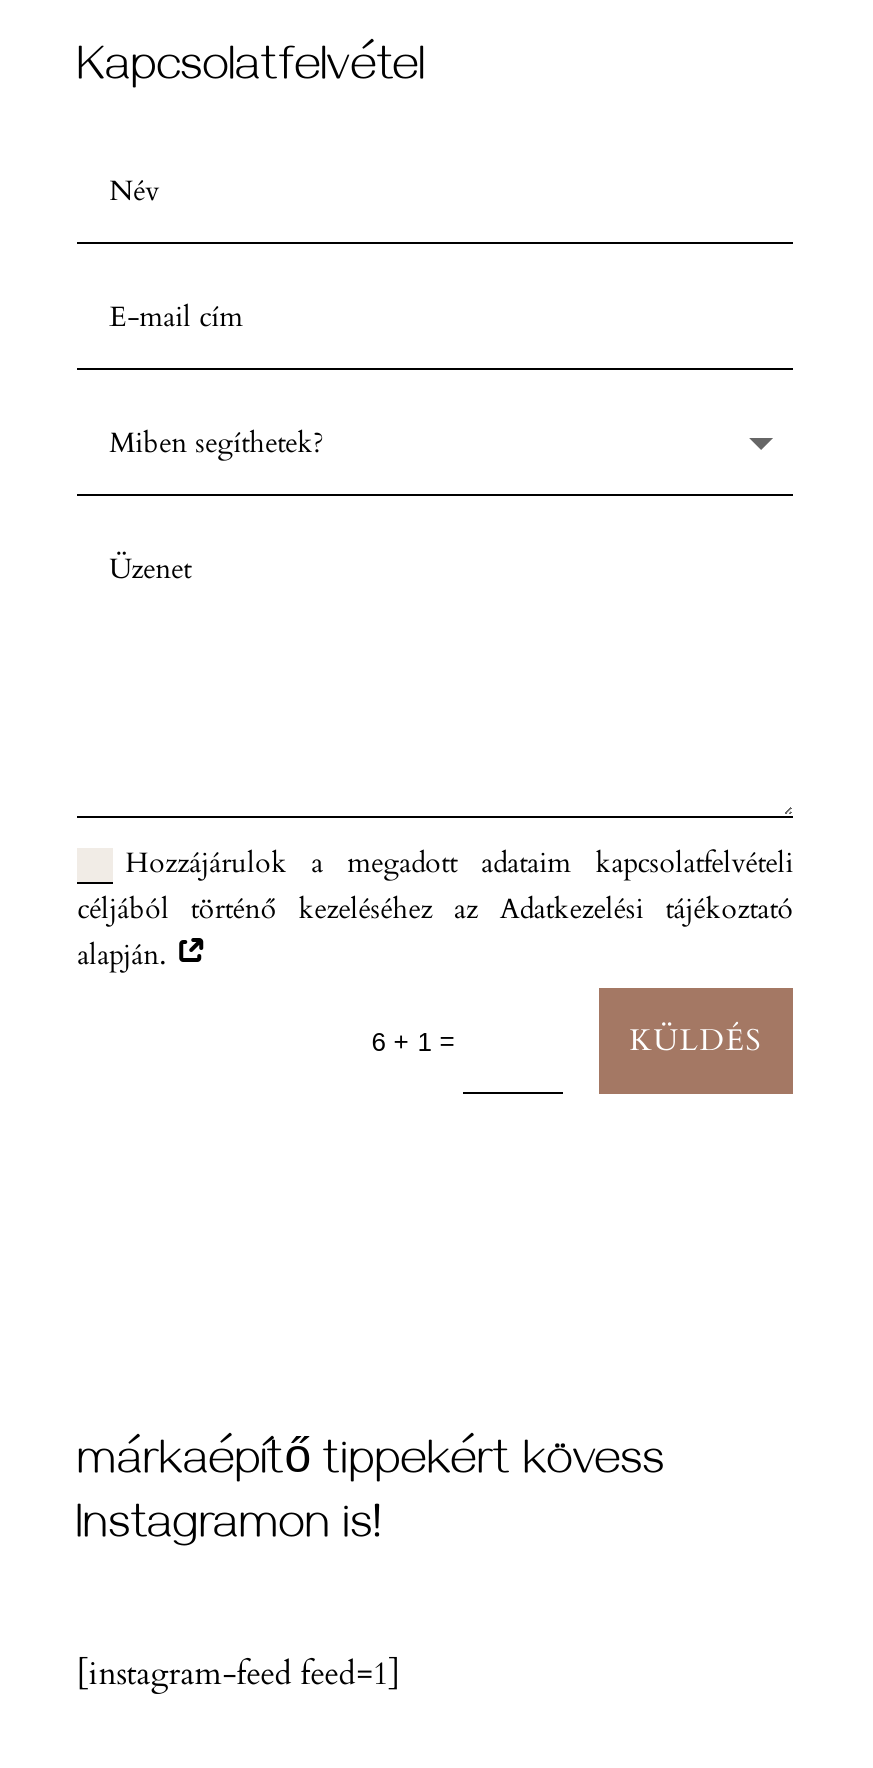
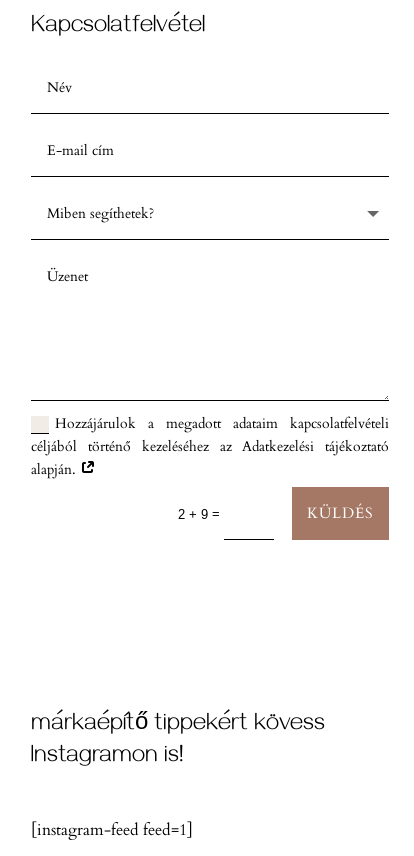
[371,1027,463,1058] 6 + 1 = -> [178,506,224,521] 2 + 9 =

